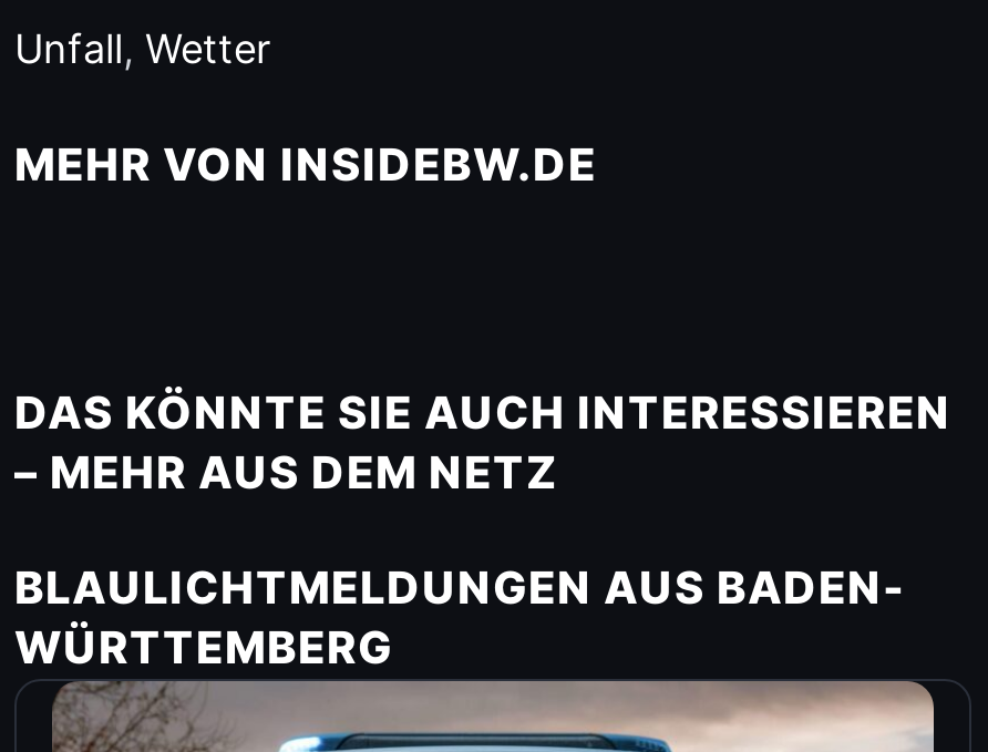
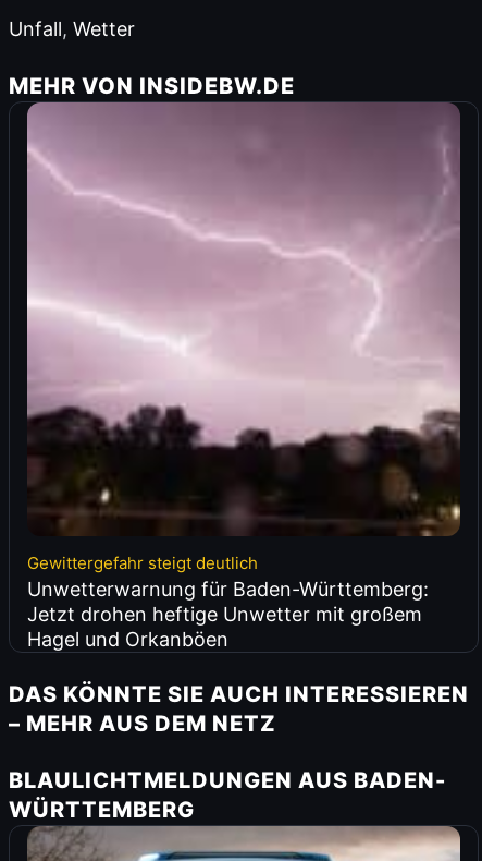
none -> [26,101,461,650] [image] | Gewittergefahr steigt deutlich | Unwetterwarnung für Baden-Württemberg: | Jetzt drohen heftige Unwetter mit großem | Hagel und Orkanböen

